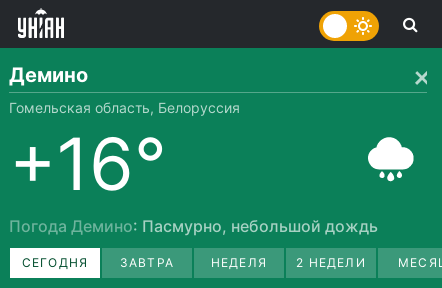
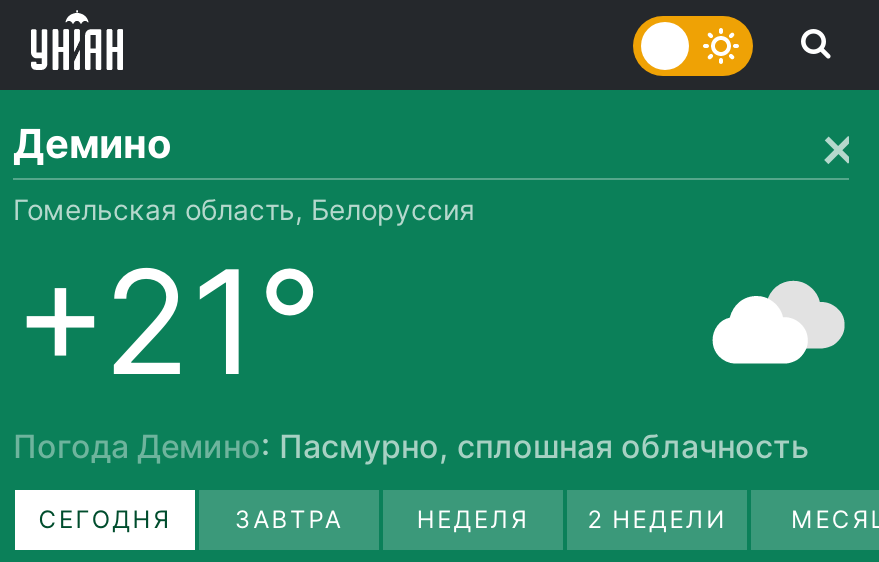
[9,120,167,207] +16° -> [13,234,323,408] +21°
[9,136,425,236] [image] | Погода Демино: Пасмурно, небольшой дождь -> [13,268,847,466] [image] | Погода Демино: Пасмурно, сплошная облачность

